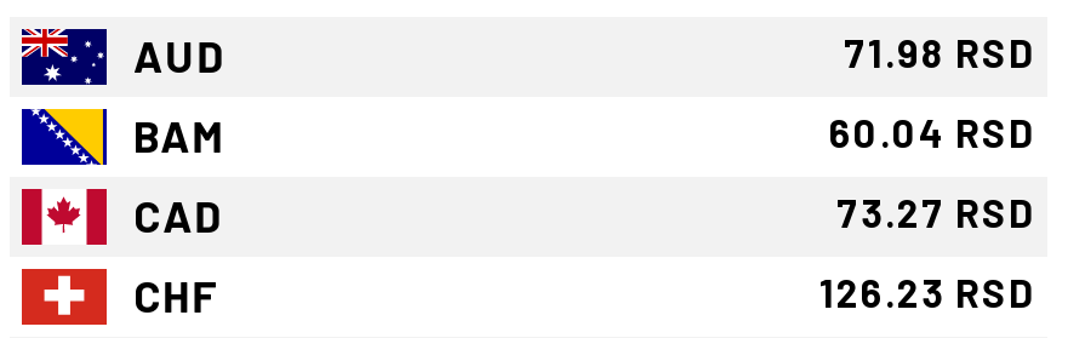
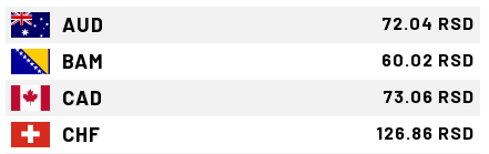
[844,29,1035,75] 71.98 RSD -> [381,12,475,33] 72.04 RSD
[829,109,1035,155] 60.04 RSD -> [381,49,475,70] 60.02 RSD
[836,189,1035,235] 73.27 RSD -> [383,85,475,106] 73.06 RSD
[819,268,1035,314] 126.23 RSD -> [376,122,475,143] 126.86 RSD

